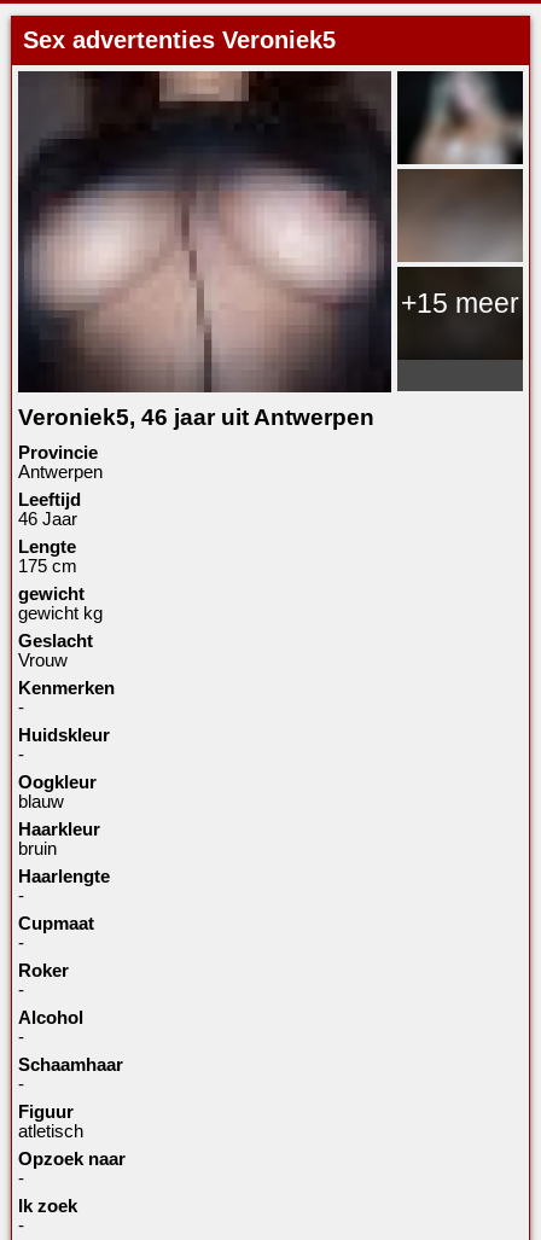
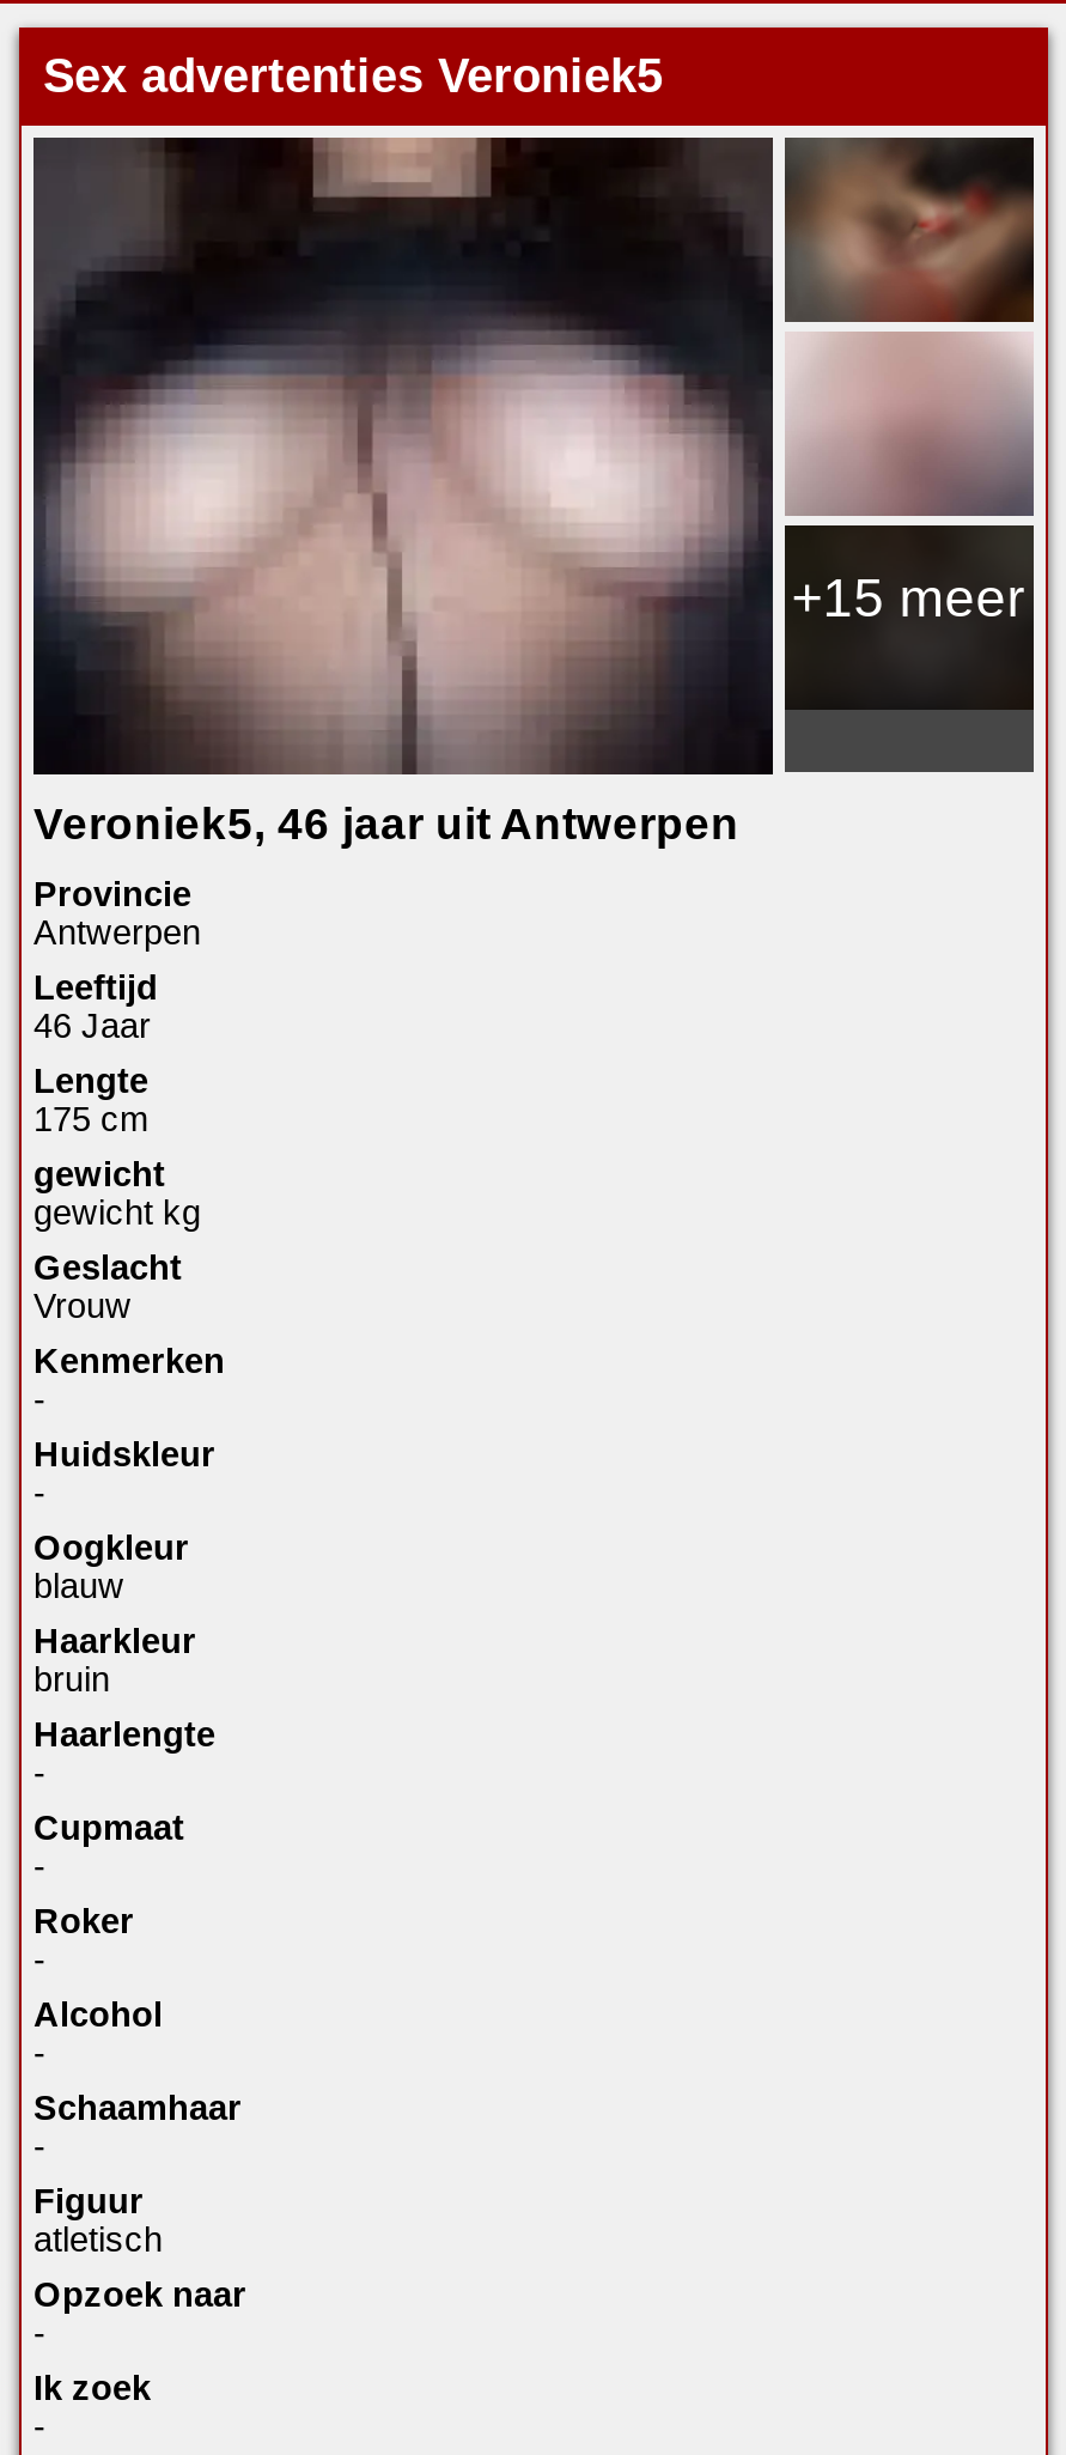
[396,71,524,262] [image] -> [785,138,1034,514] [image]

